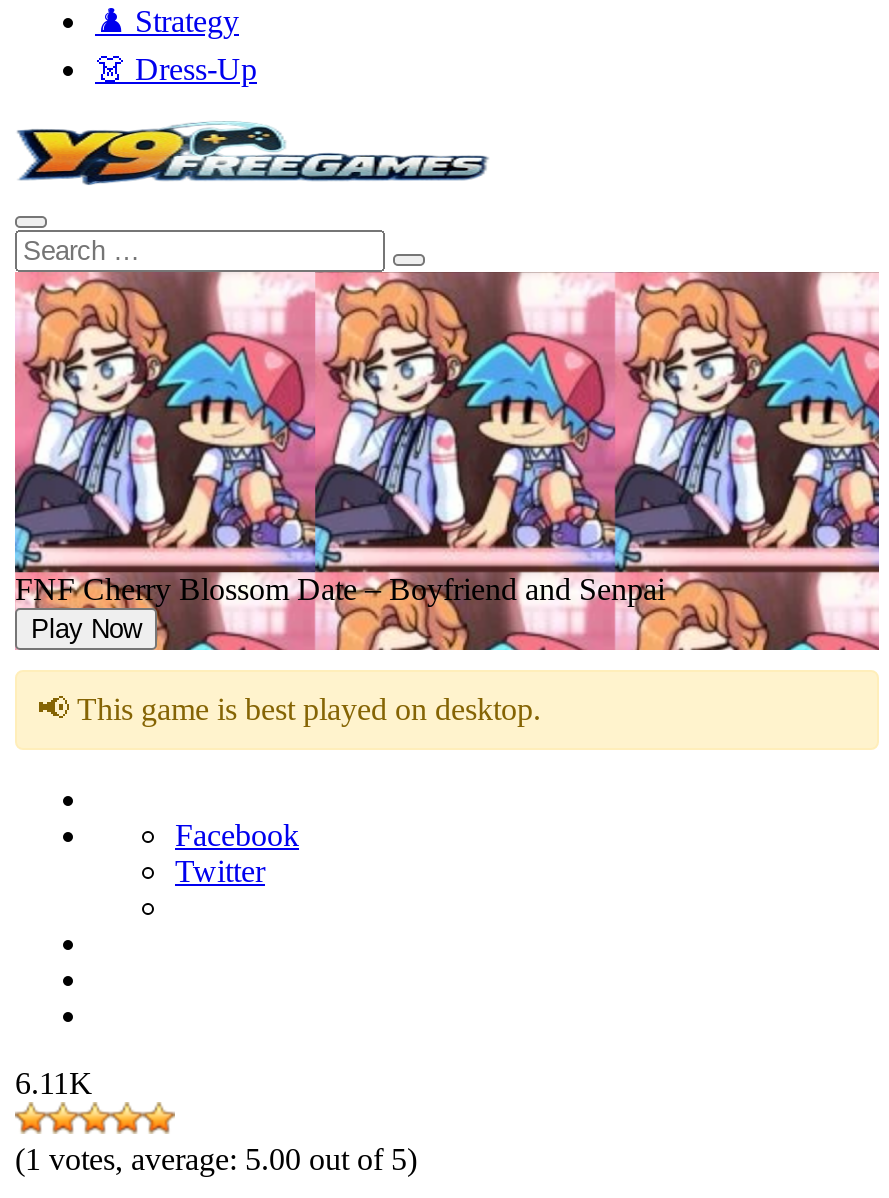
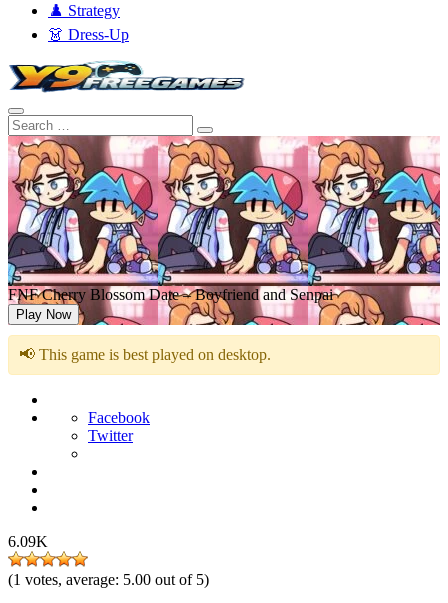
[15,1066,93,1100] 6.11K -> [8,533,48,550] 6.09K

